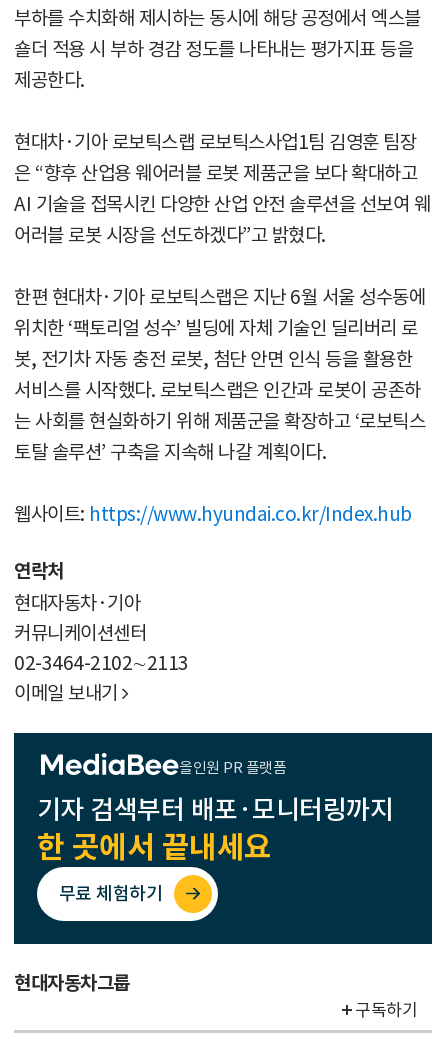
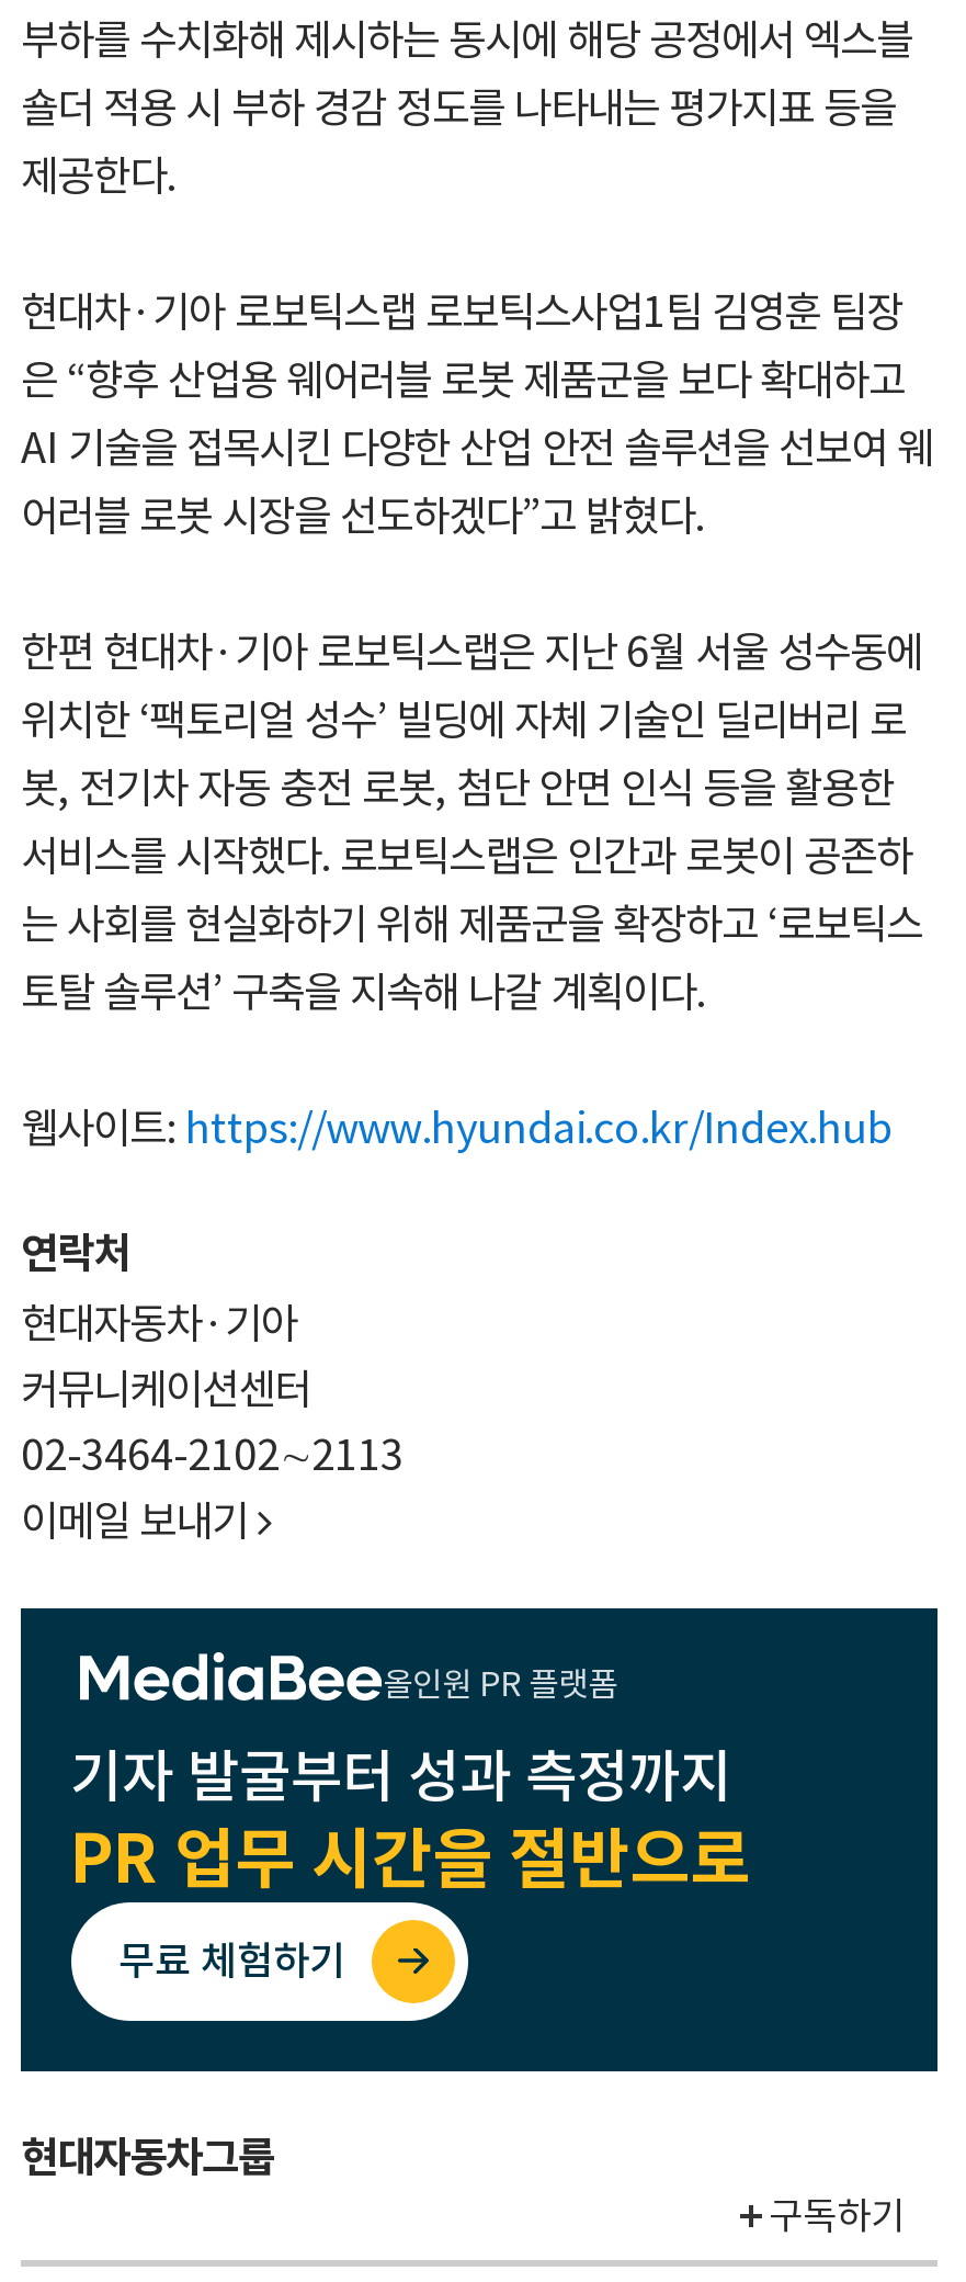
[36,793,393,866] 기자 검색부터 배포·모니터링까지 | 한 곳에서 끝내세요 -> [70,1740,750,1901] 기자 발굴부터 성과 측정까지 | PR 업무 시간을 절반으로

